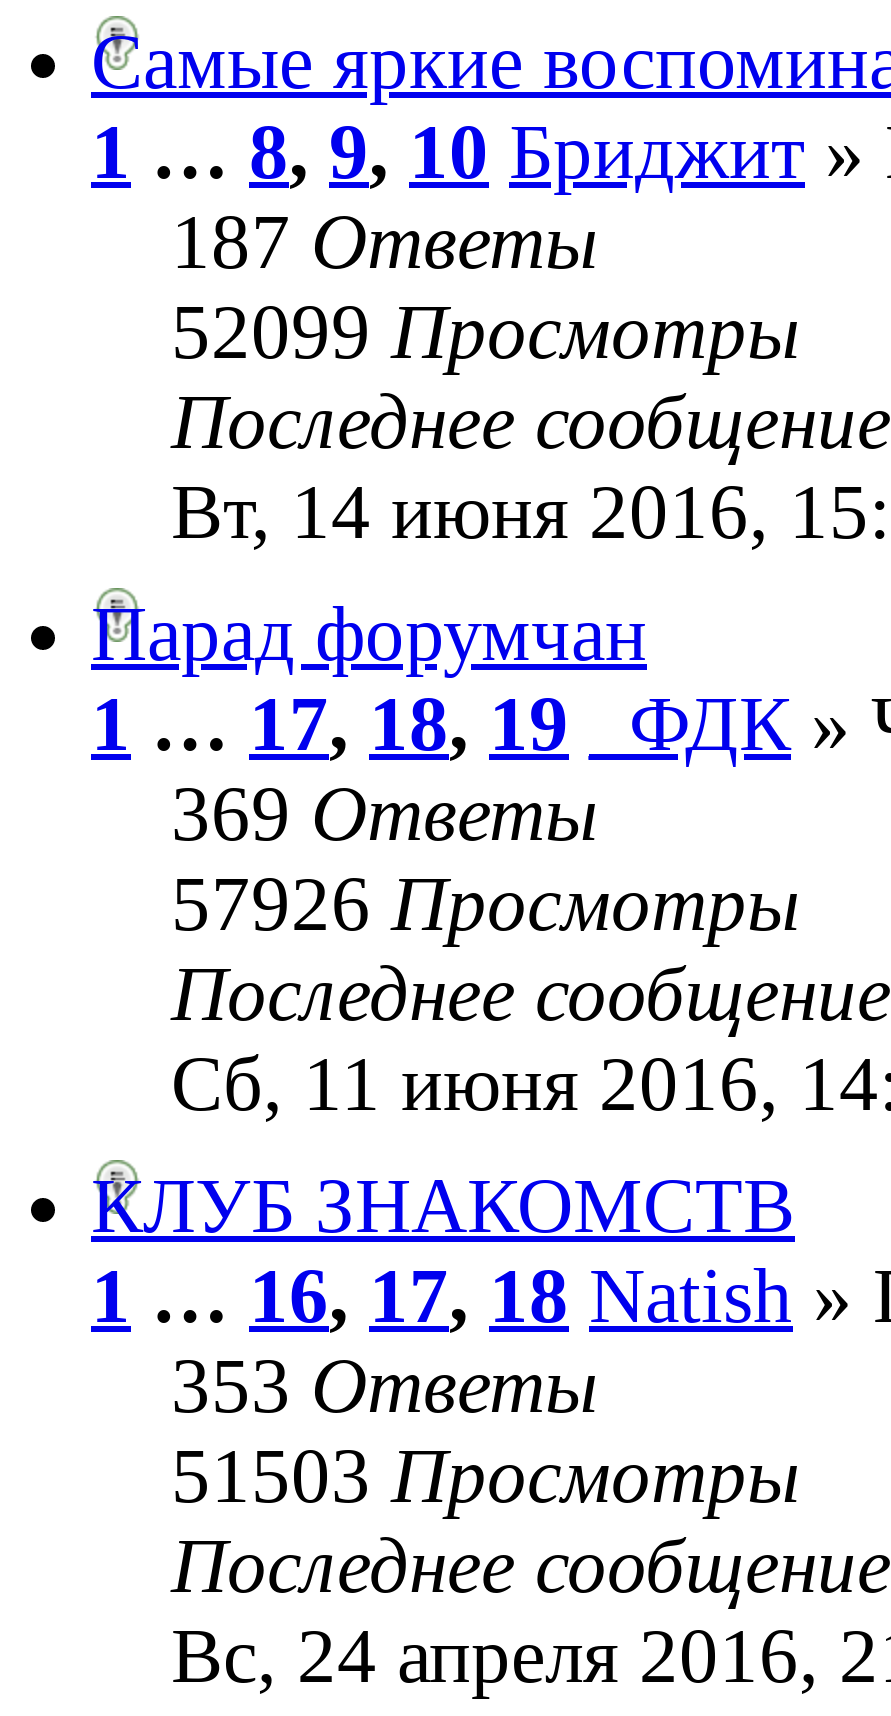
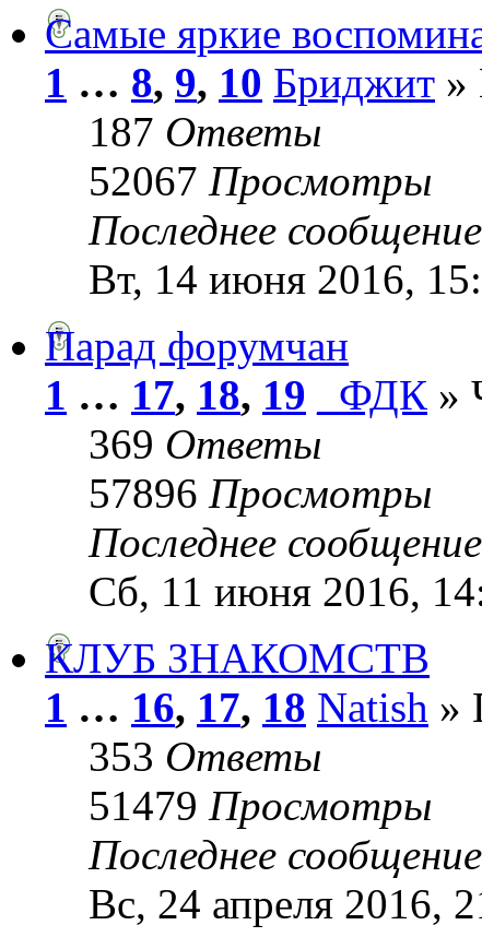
[171,288,799,374] 52099 Просмотры -> [89,157,432,204] 52067 Просмотры
[171,860,799,946] 57926 Просмотры -> [89,469,432,516] 57896 Просмотры
[171,1432,799,1518] 51503 Просмотры -> [89,782,432,829] 51479 Просмотры

